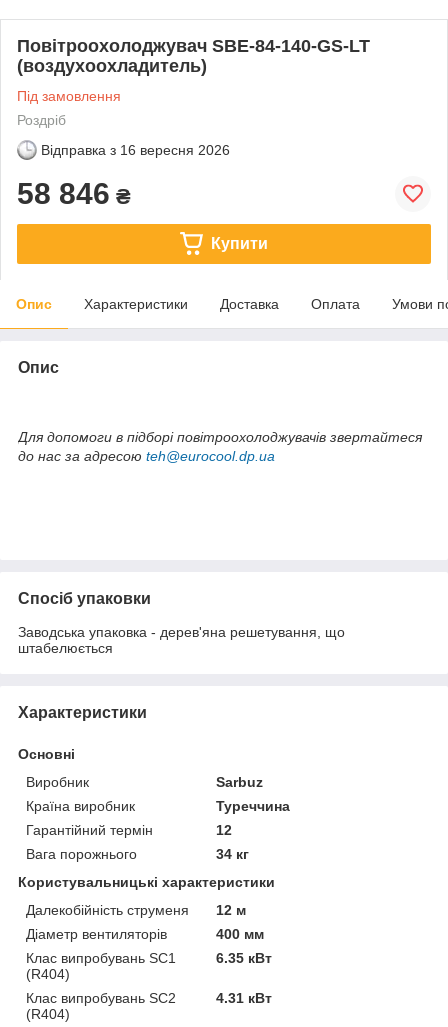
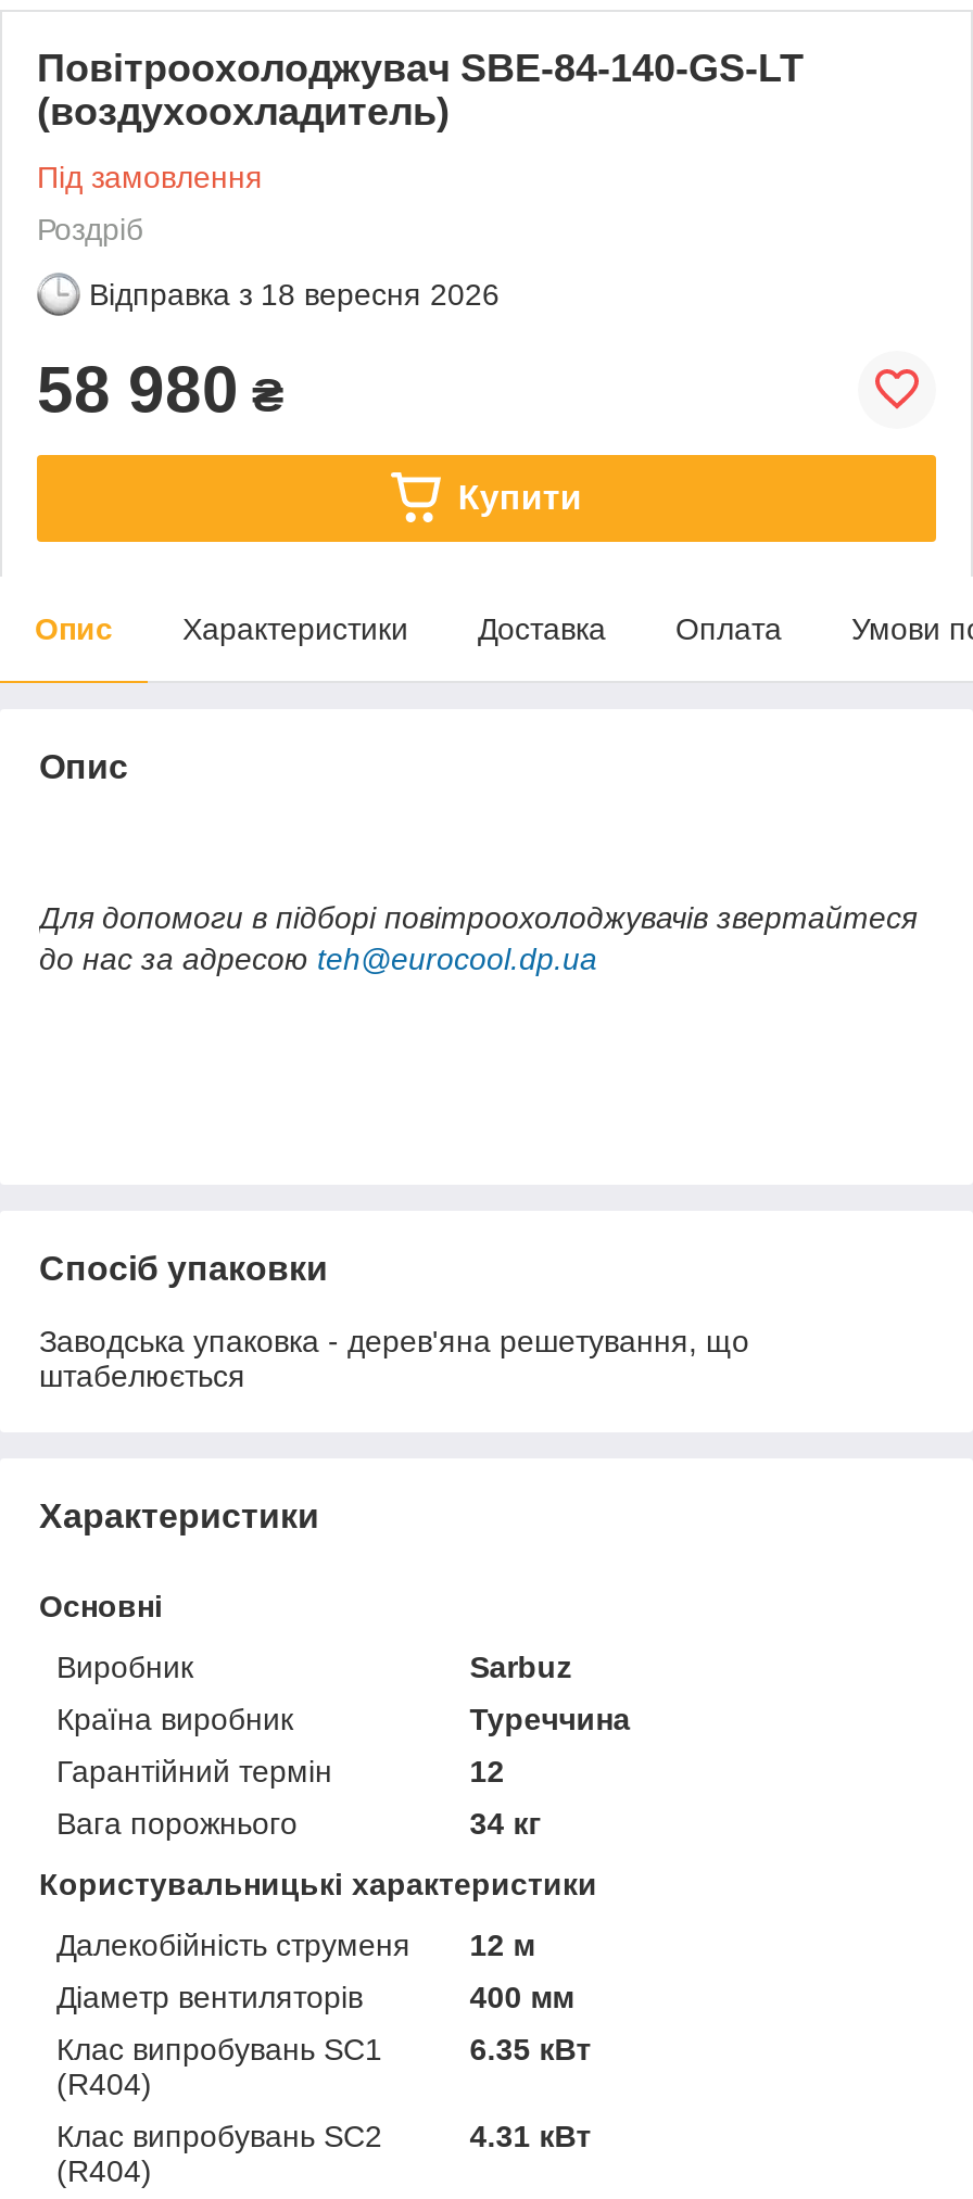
[41,142,230,158] Відправка з 16 вересня 2026 -> [89,276,500,311] Відправка з 18 вересня 2026
[17,177,131,210] 58 846 ₴ -> [37,352,285,424] 58 980 ₴

